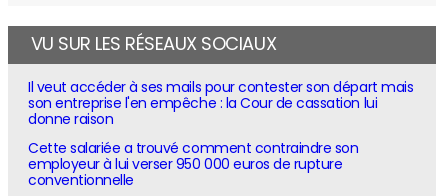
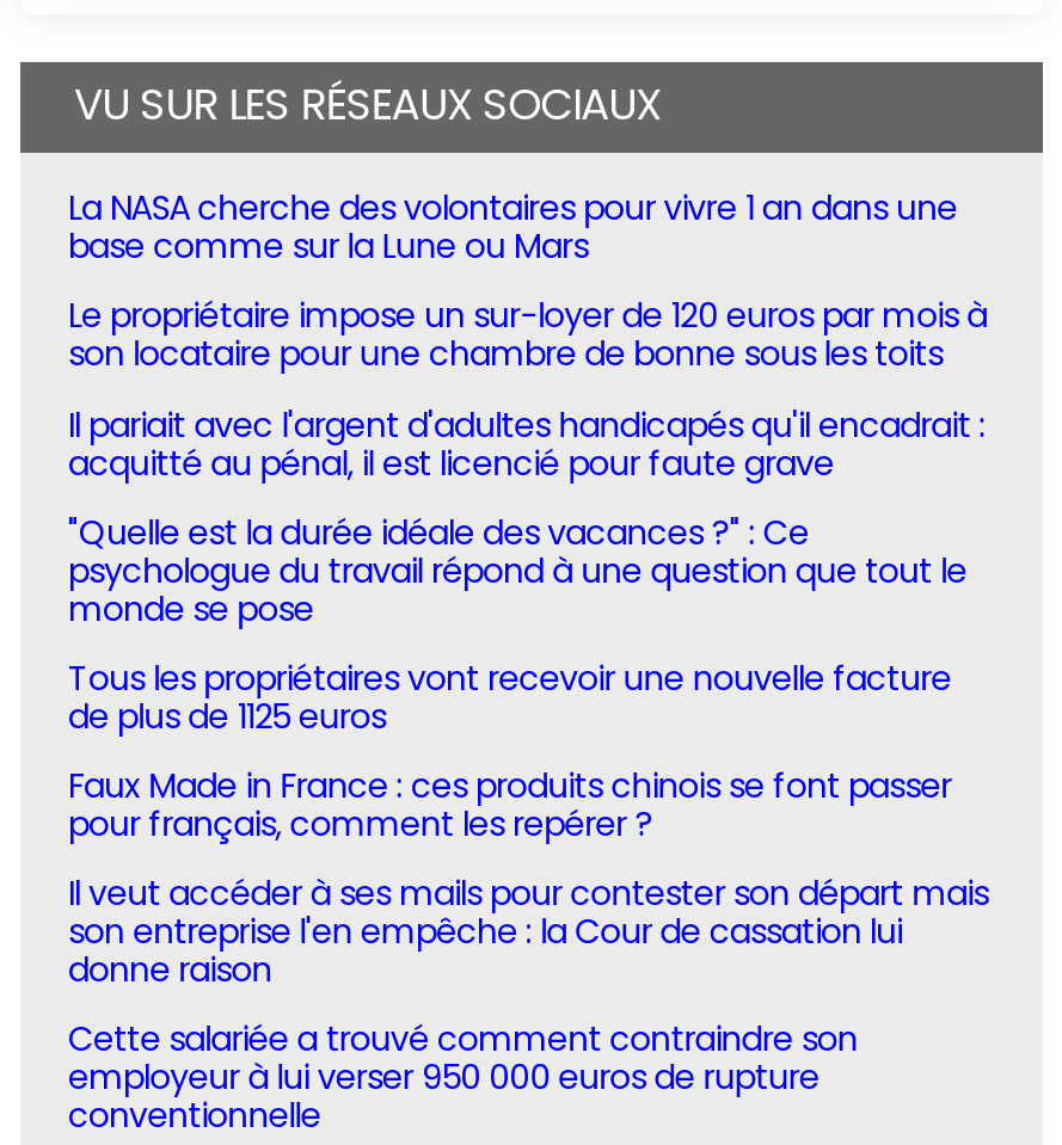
none -> [68,192,987,840] La NASA cherche des volontaires pour vivre 1 an dans une | base comme sur la Lune ou Mars | Le propriétaire impose un sur-loyer de 120 euros par mois à | son locataire pour une chambre de bonne sous les toits | Il pariait avec l'argent d'adultes handicapés qu'il encadrait : | acquitté au pénal, il est licencié pour faute grave | "Quelle est la durée idéale des vacances ?" : Ce | psychologue du travail répond à une question que tout le | monde se pose | Tous les propriétaires vont recevoir une nouvelle facture | de plus de 1125 euros | Faux Made in France : ces produits chinois se font passer | pour français, comment les repérer ?

